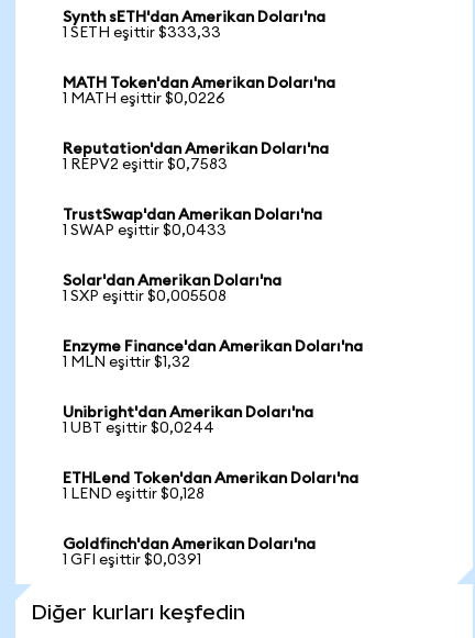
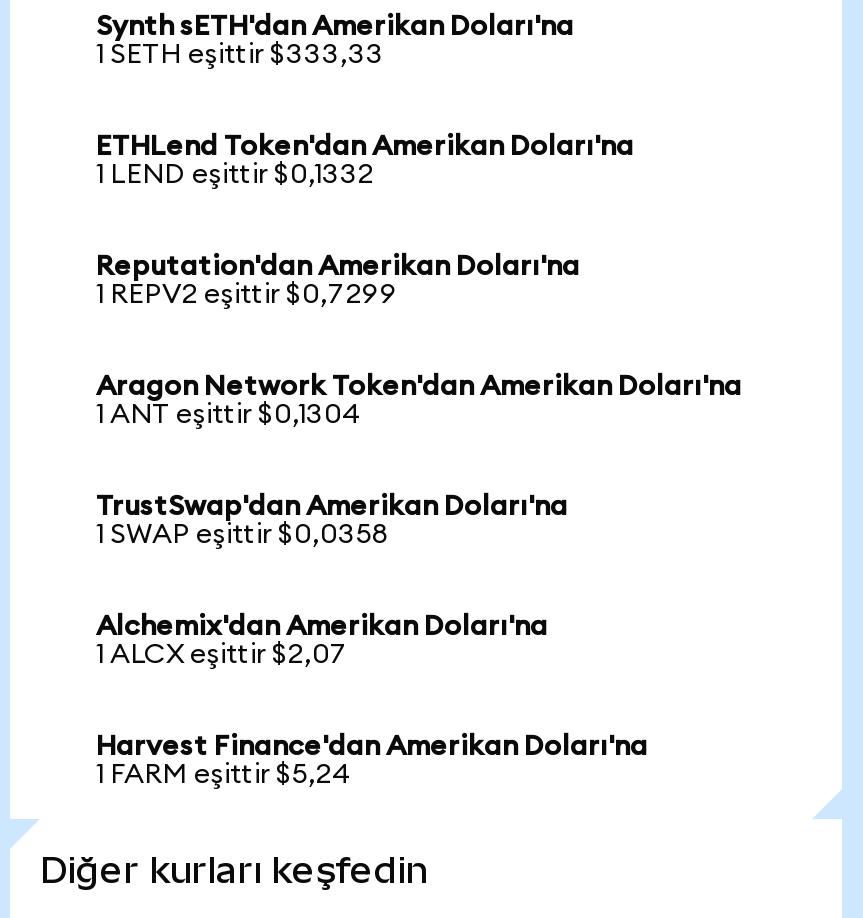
[63,76,335,91] MATH Token'dan Amerikan Doları'na -> none
[63,91,225,107] 1 MATH eşittir $0,0226 -> [96,161,374,189] 1 LEND eşittir $0,1332
[63,157,228,172] 1 REPV2 eşittir $0,7583 -> [96,281,742,429] 1 REPV2 eşittir $0,7299 | Aragon Network Token'dan Amerikan Doları'na | 1 ANT eşittir $0,1304
moved [63,208,322,223] -> [96,493,568,521]: TrustSwap'dan Amerikan Doları'na
[63,223,363,568] 1 SWAP eşittir $0,0433 | Solar'dan Amerikan Doları'na | 1 SXP eşittir $0,005508 | Enzyme Finance'dan Amerikan Doları'na | 1 MLN eşittir $1,32 | Unibright'dan Amerikan Doları'na | 1 UBT eşittir $0,0244 | 1 LEND eşittir $0,128 | Goldfinch'dan Amerikan Doları'na | 1 GFI eşittir $0,0391 -> [96,521,648,789] 1 SWAP eşittir $0,0358 | Alchemix'dan Amerikan Doları'na | 1 ALCX eşittir $2,07 | Harvest Finance'dan Amerikan Doları'na | 1 FARM eşittir $5,24
moved [63,471,358,486] -> [96,133,634,161]: ETHLend Token'dan Amerikan Doları'na

